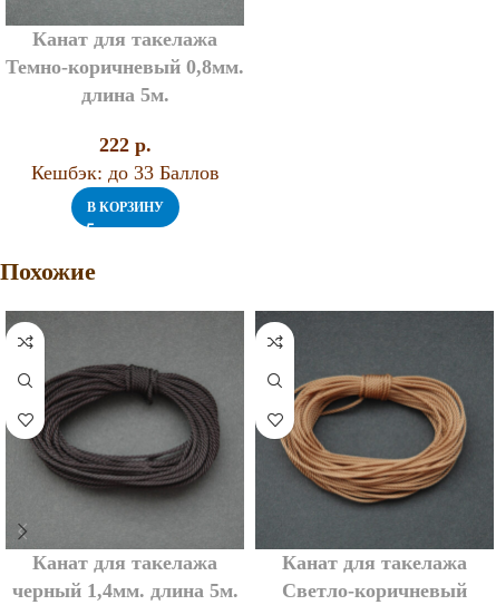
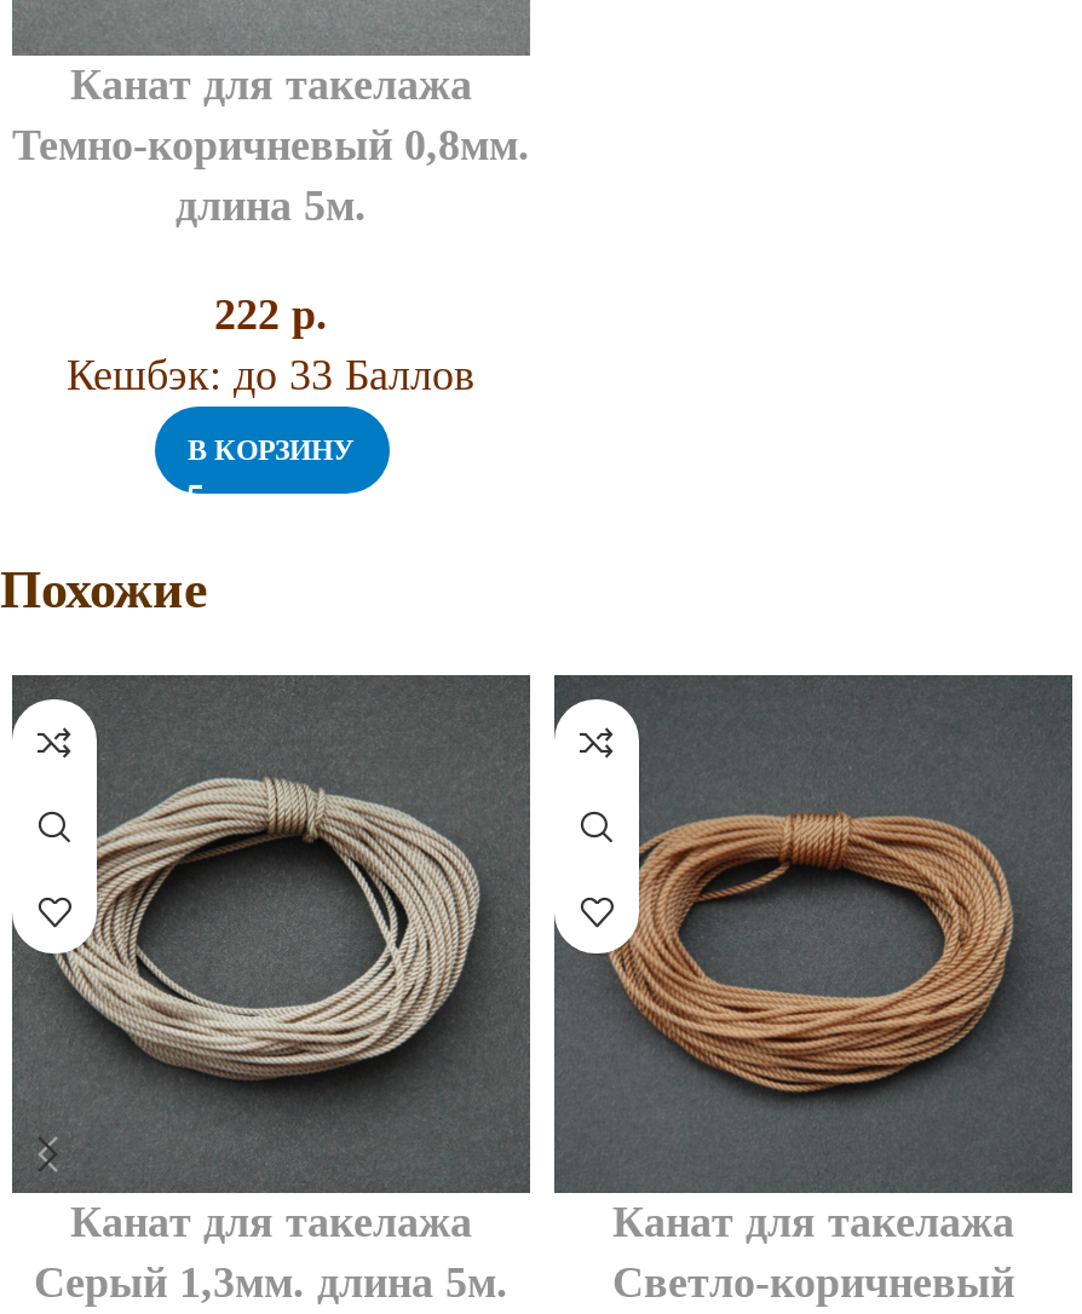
[8,314,244,602] [image] | черный 1,4мм. длина 5м. -> [15,680,525,1307] [image] | Серый 1,3мм. длина 5м.

